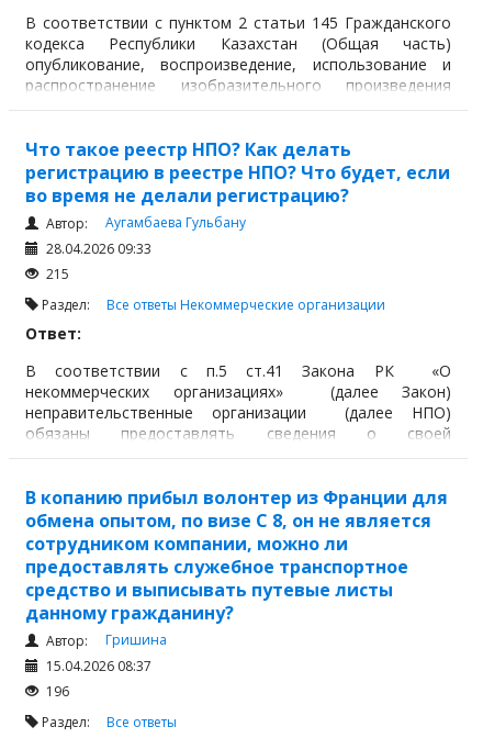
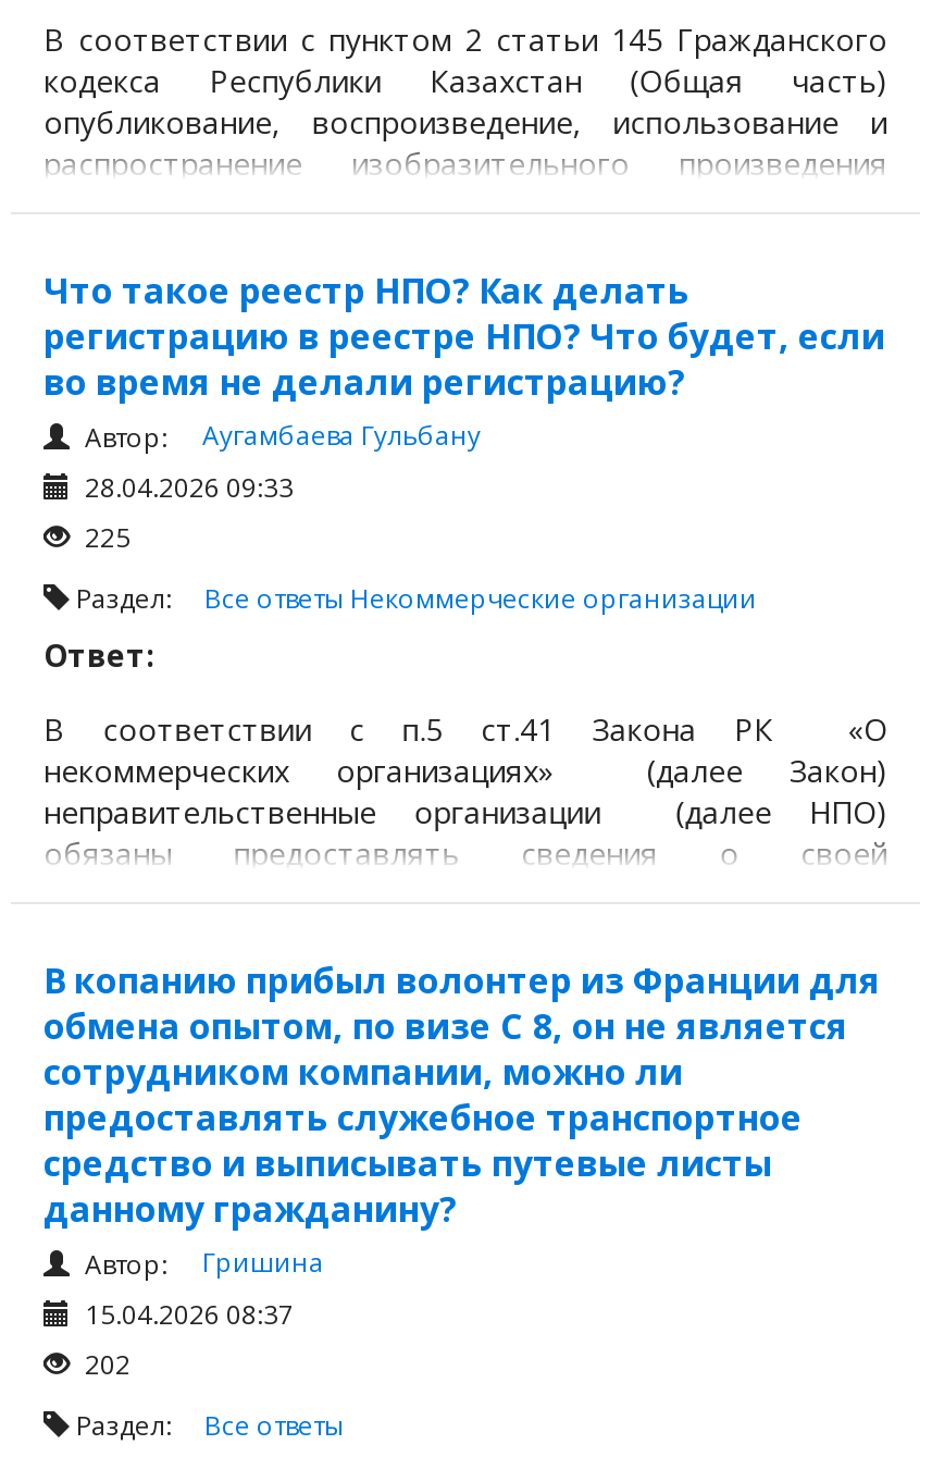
[43,265,69,283] 215 -> [78,519,131,556] 225
[43,682,69,701] 196 -> [78,1346,131,1383] 202

